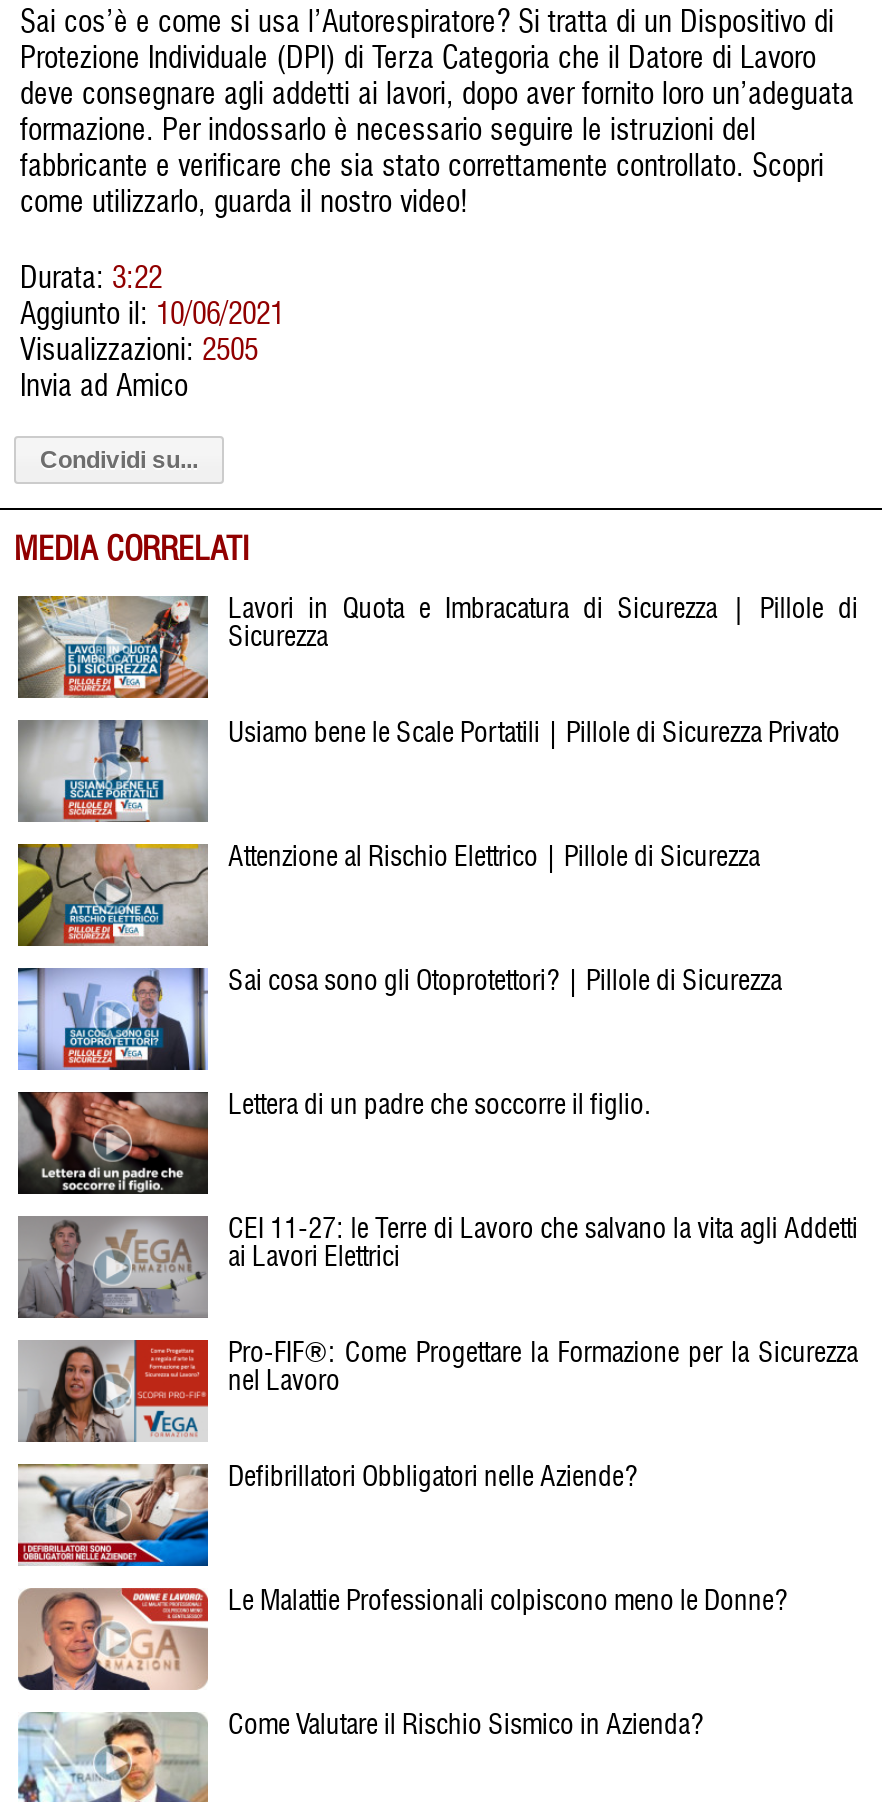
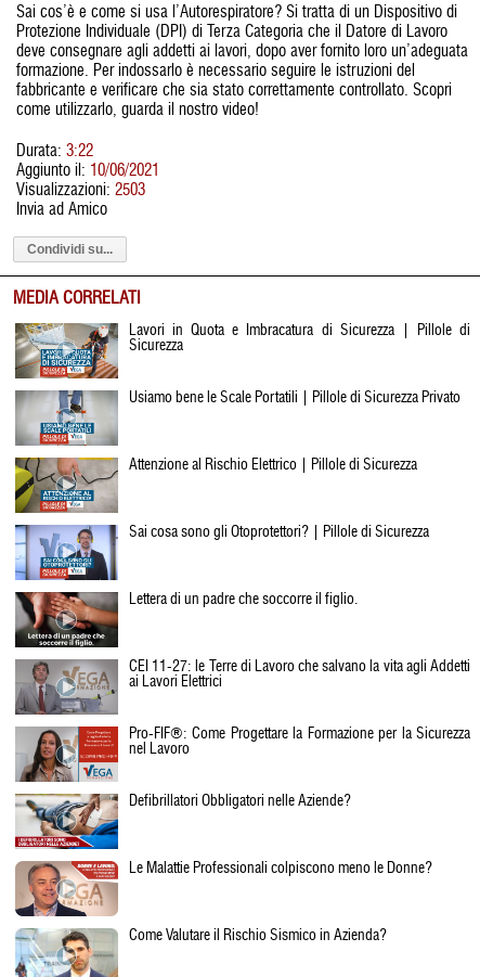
[20,336,258,366] Visualizzazioni: 2505 -> [16,182,145,198] Visualizzazioni: 2503

